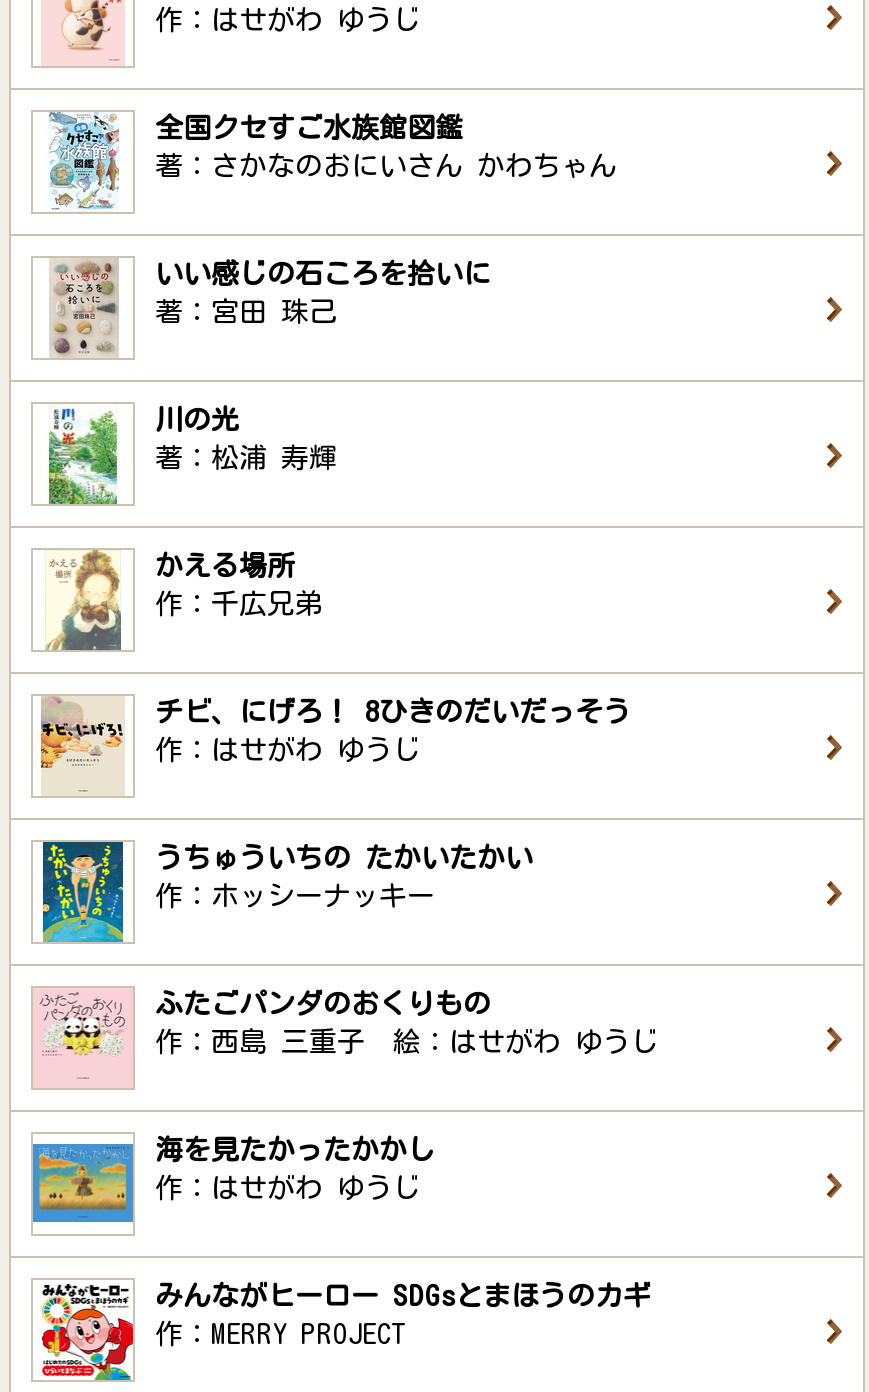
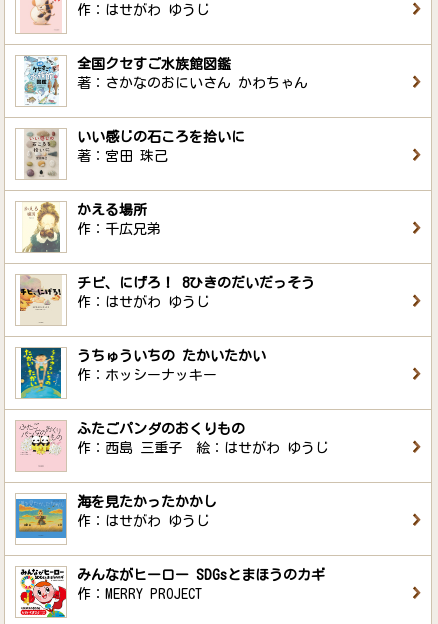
[47,404,337,506] [image] | 川の光 | 著：松浦 寿輝 -> none

